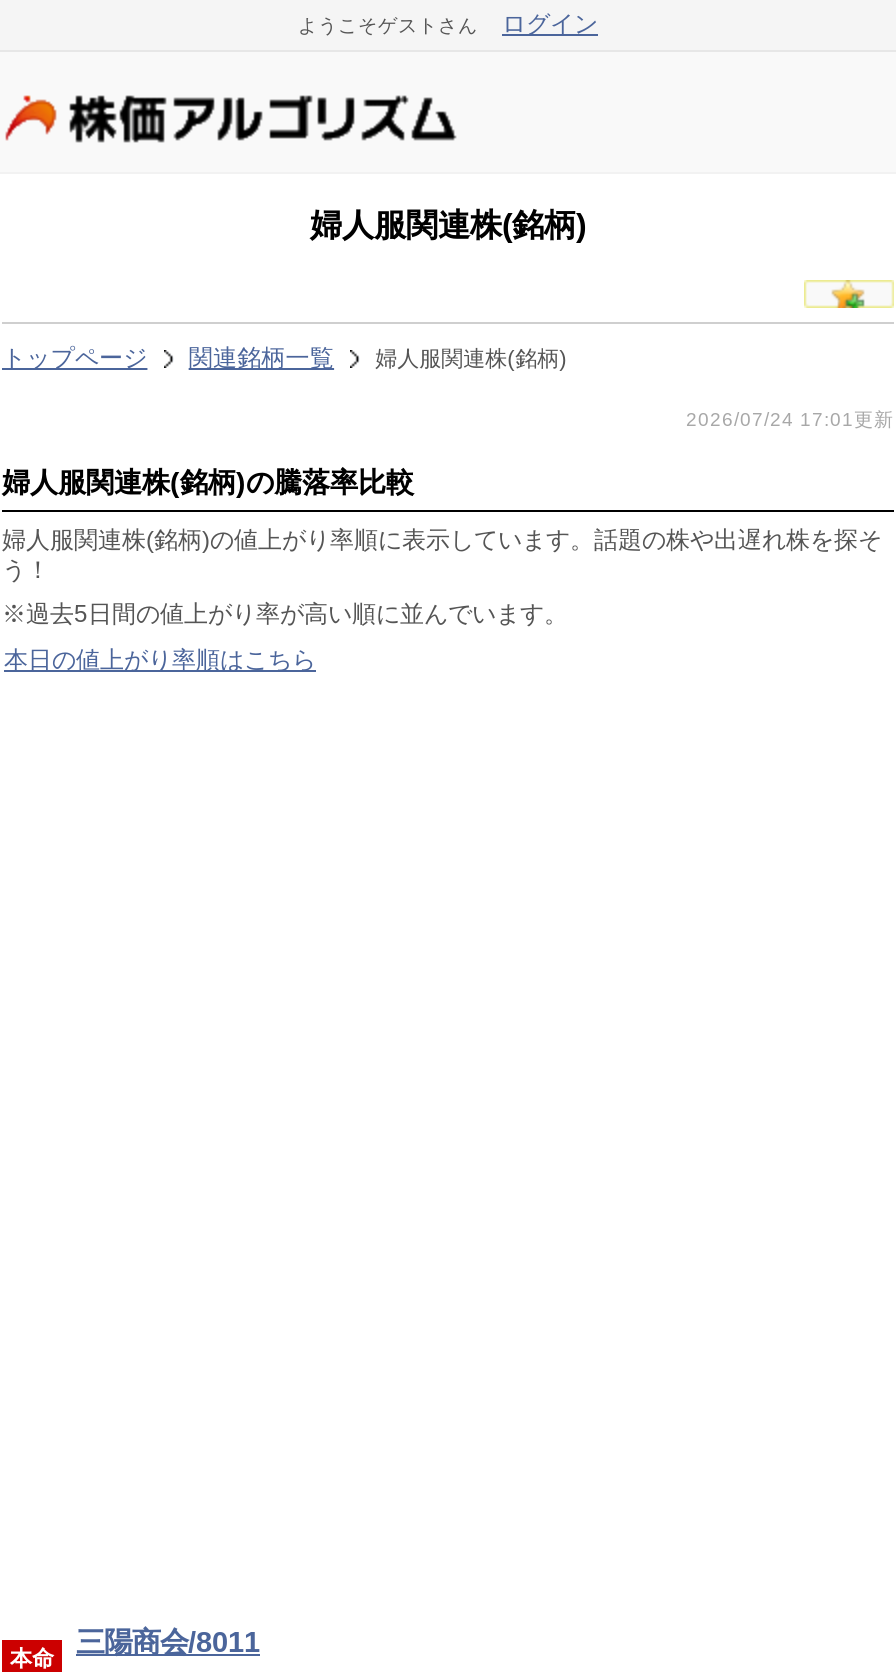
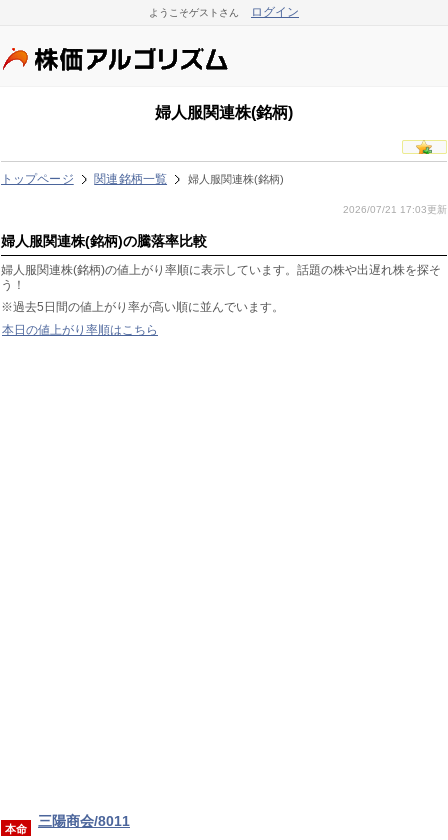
[686,408,894,430] 2026/07/24 17:01更新 -> [343,204,447,215] 2026/07/21 17:03更新

